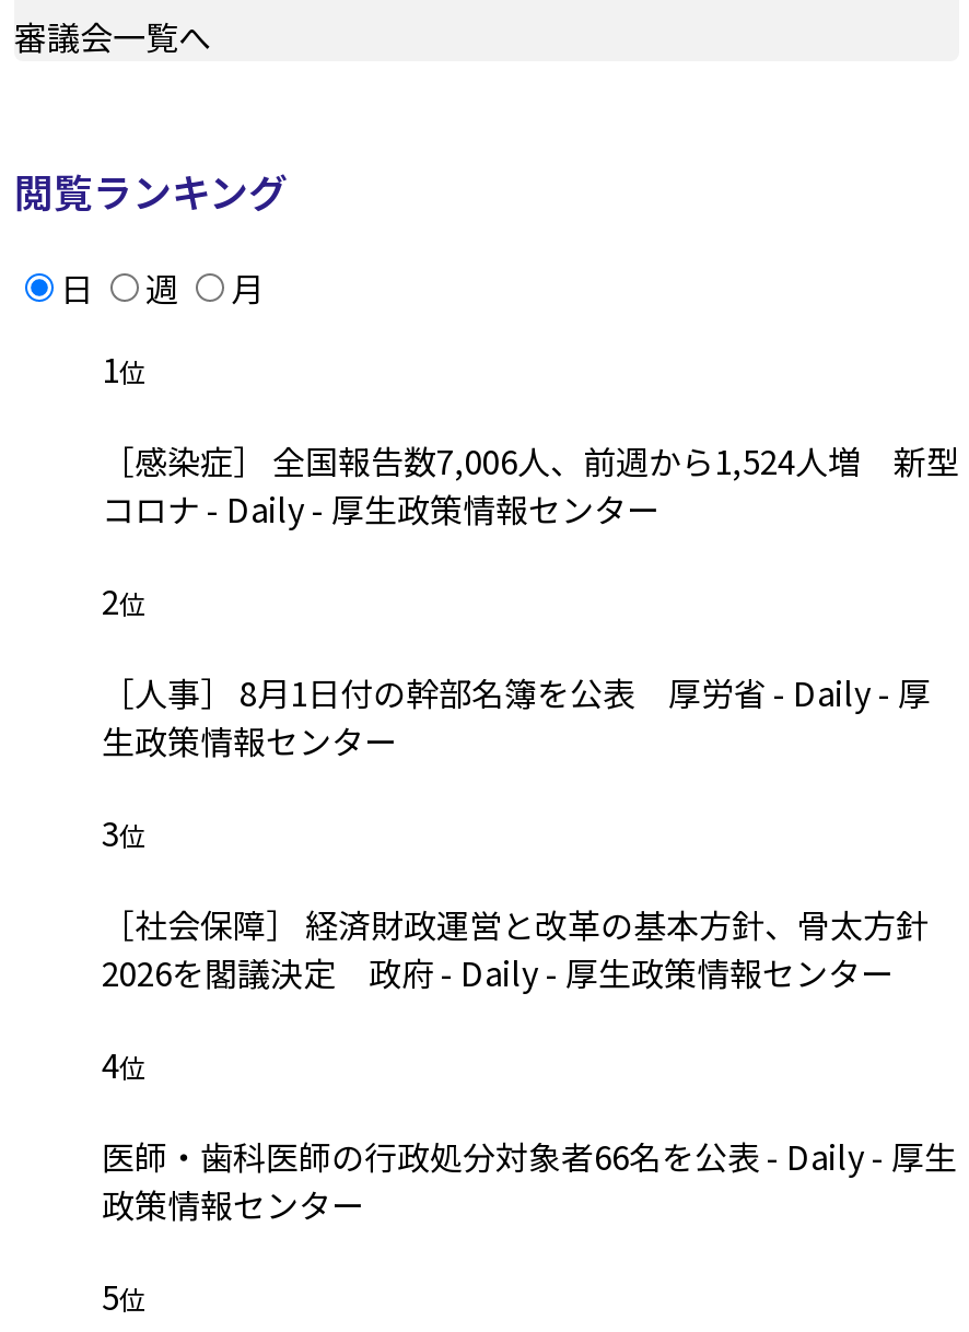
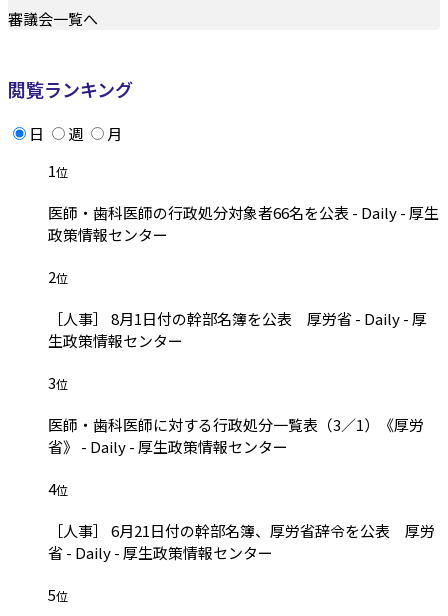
[102,438,959,532] ［感染症］ 全国報告数7,006人、前週から1,524人増 新型 | コロナ - Daily - 厚生政策情報センター -> none
[102,901,929,995] ［社会保障］ 経済財政運営と改革の基本方針、骨太方針 | 2026を閣議決定 政府 - Daily - 厚生政策情報センター -> [48,414,424,457] 医師・歯科医師に対する行政処分一覧表（3／1）《厚労 | 省》 - Daily - 厚生政策情報センター
none -> [48,520,435,563] ［人事］ 6月21日付の幹部名簿、厚労省辞令を公表 厚労 | 省 - Daily - 厚生政策情報センター
moved [102,1133,957,1227] -> [48,202,439,245]: 医師・歯科医師の行政処分対象者66名を公表 - Daily - 厚生 | 政策情報センター

